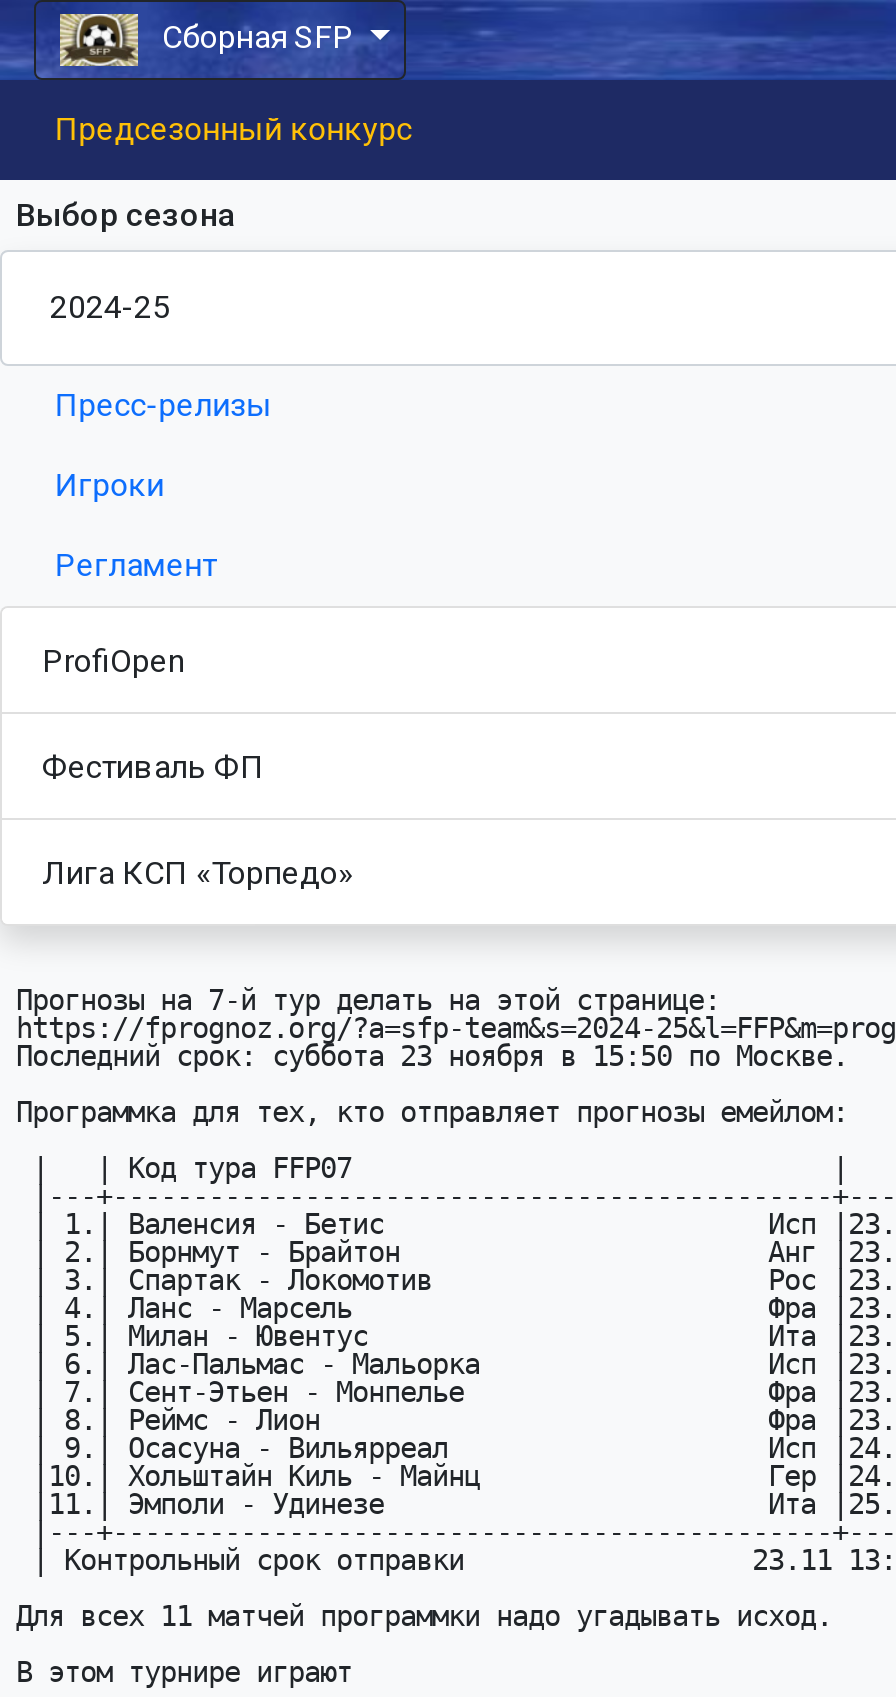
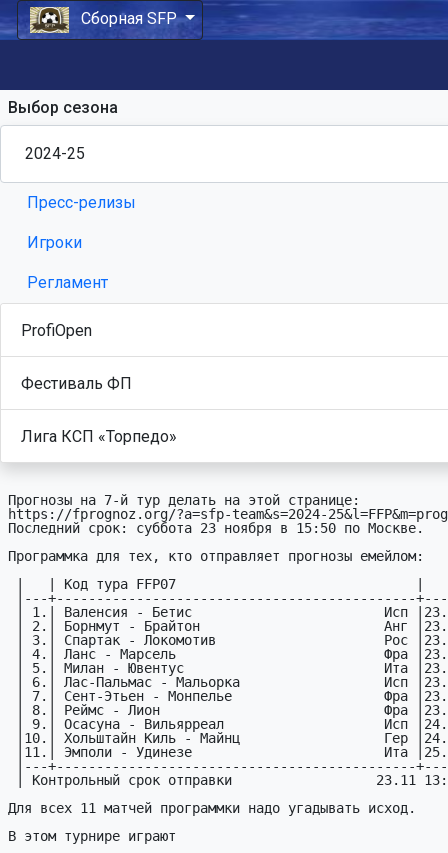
[54,110,412,148] Предсезонный конкурс -> none

